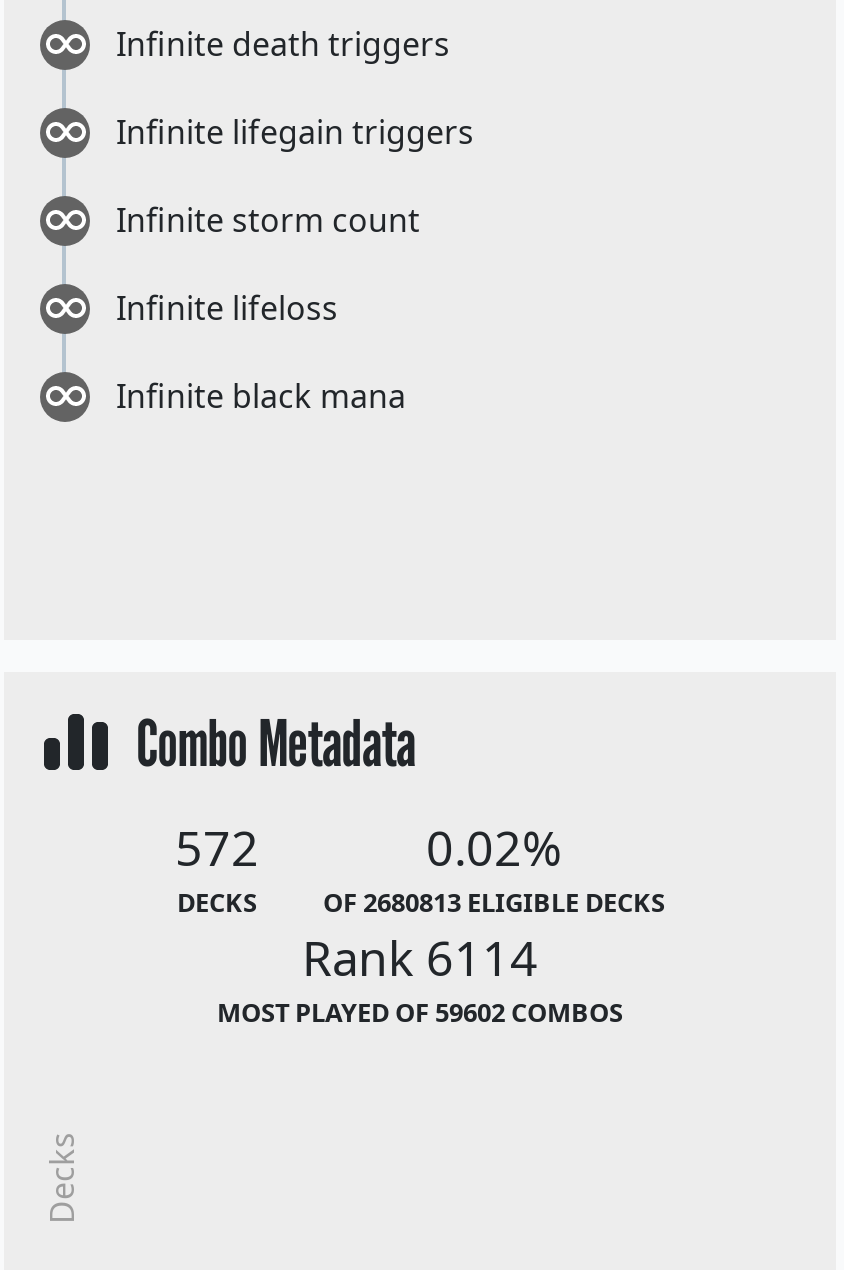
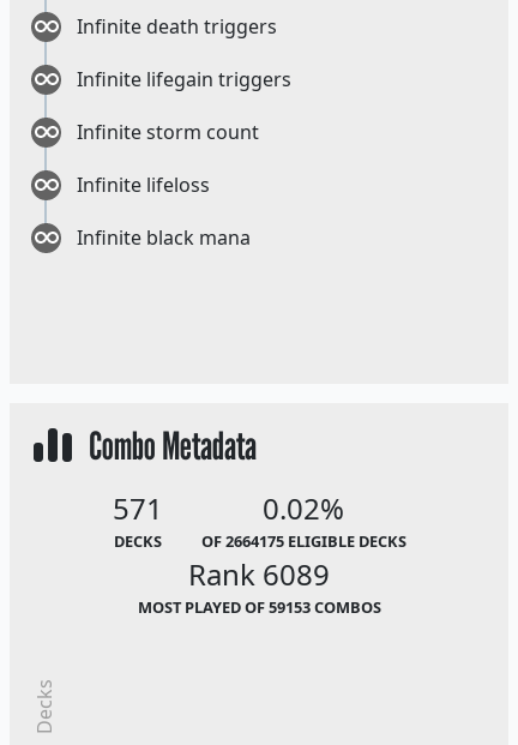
[175,814,259,880] 572 -> [112,489,162,528] 571
[323,884,665,920] OF 2680813 ELIGIBLE DECKS -> [201,530,406,552] OF 2664175 ELIGIBLE DECKS
[302,924,538,990] Rank 6114 -> [188,554,330,594] Rank 6089
[217,994,623,1030] MOST PLAYED OF 59602 COMBOS -> [137,596,381,618] MOST PLAYED OF 59153 COMBOS

